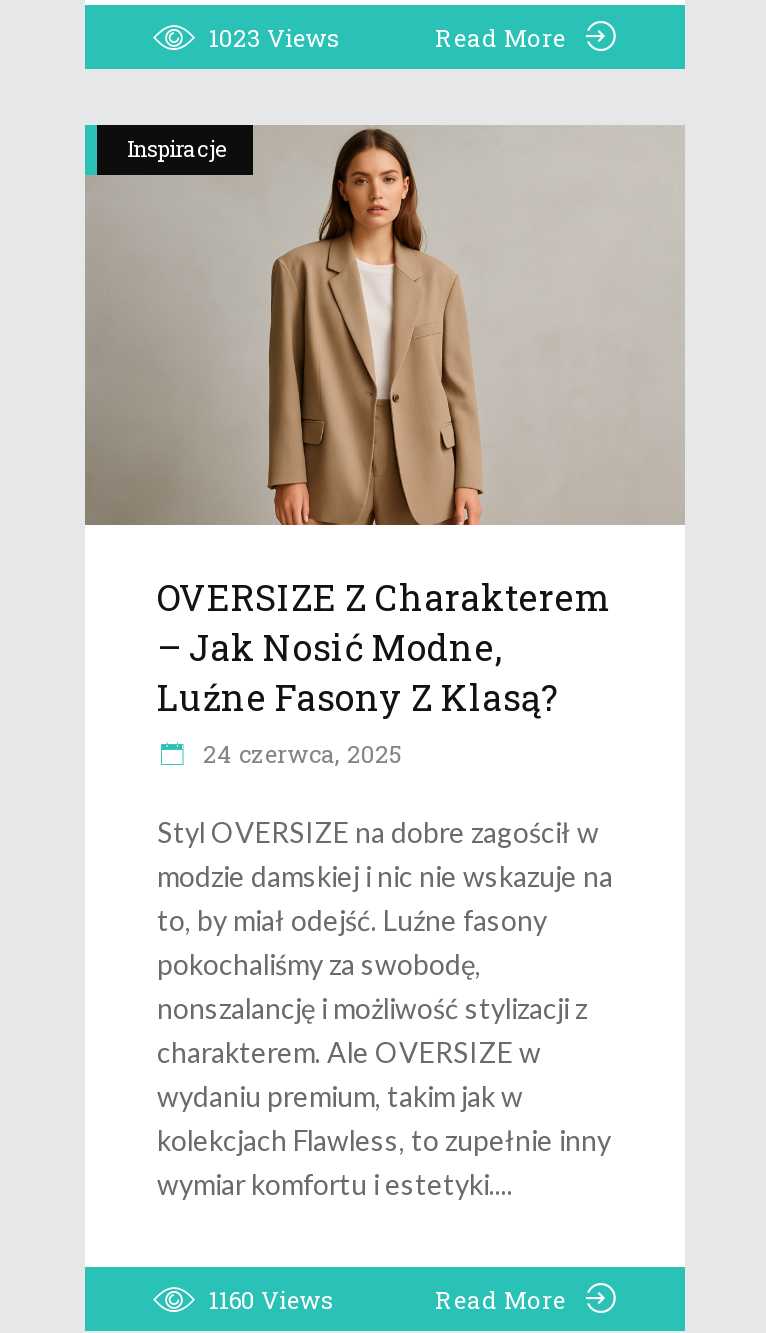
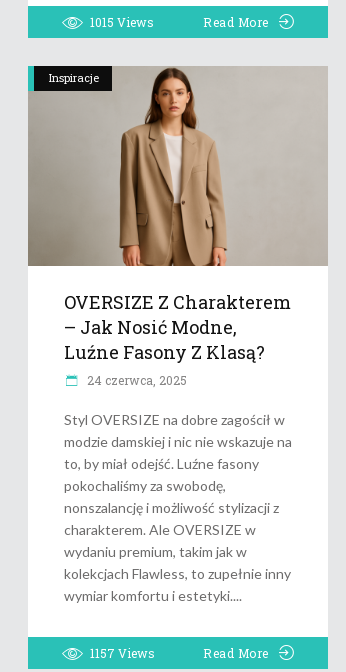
[209,22,341,54] 1023 Views -> [90,14,154,30] 1015 Views
[209,1284,335,1316] 1160 Views -> [90,645,155,661] 1157 Views

